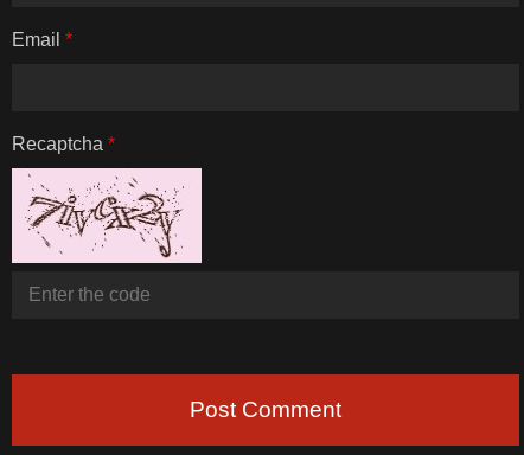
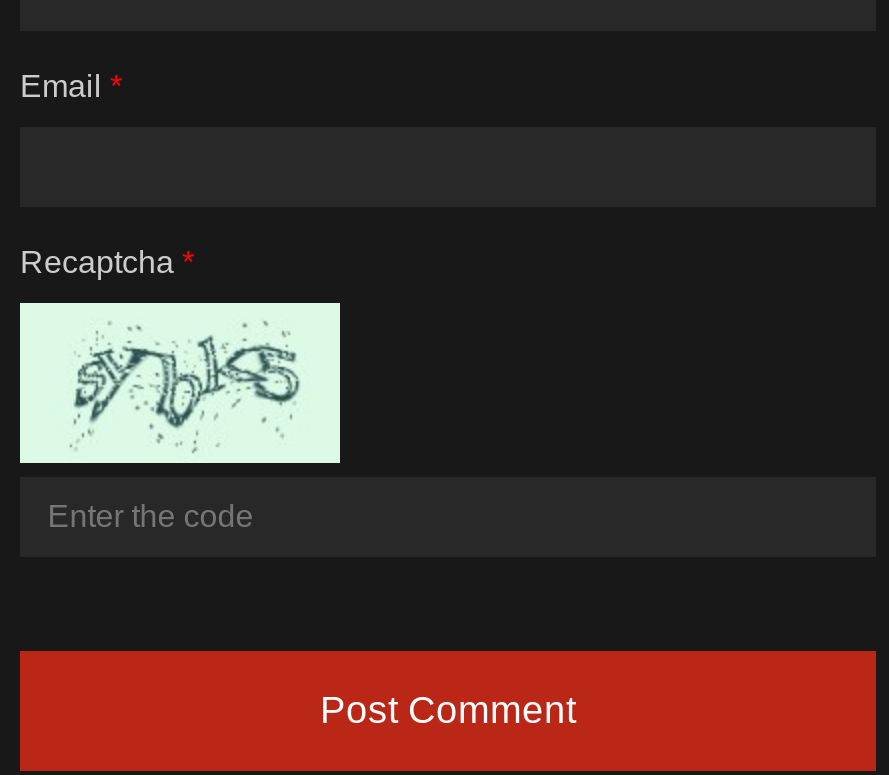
[13,169,200,262] [image] -> [22,305,338,461] [image]

